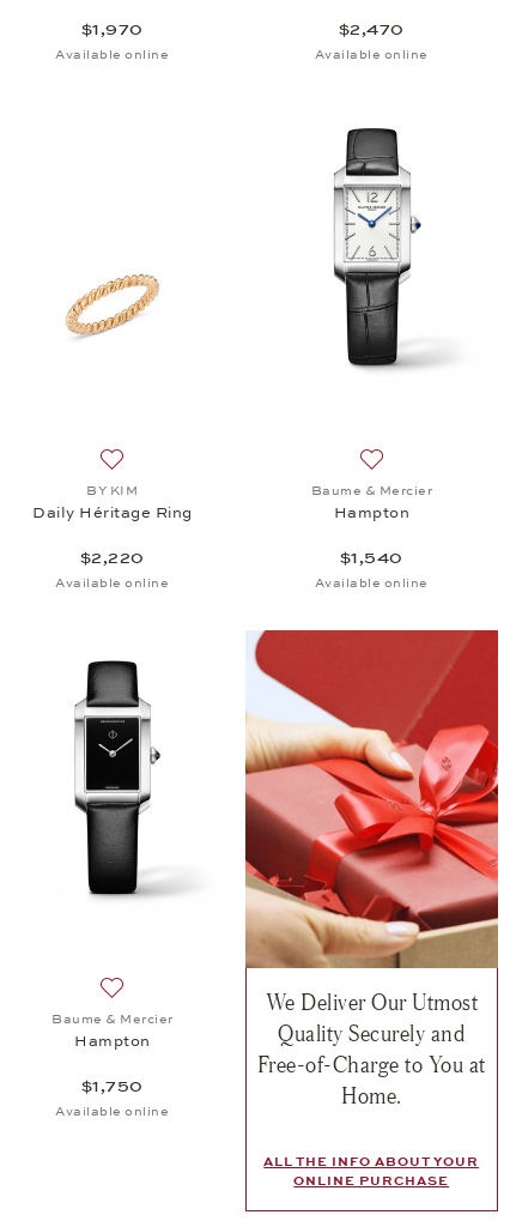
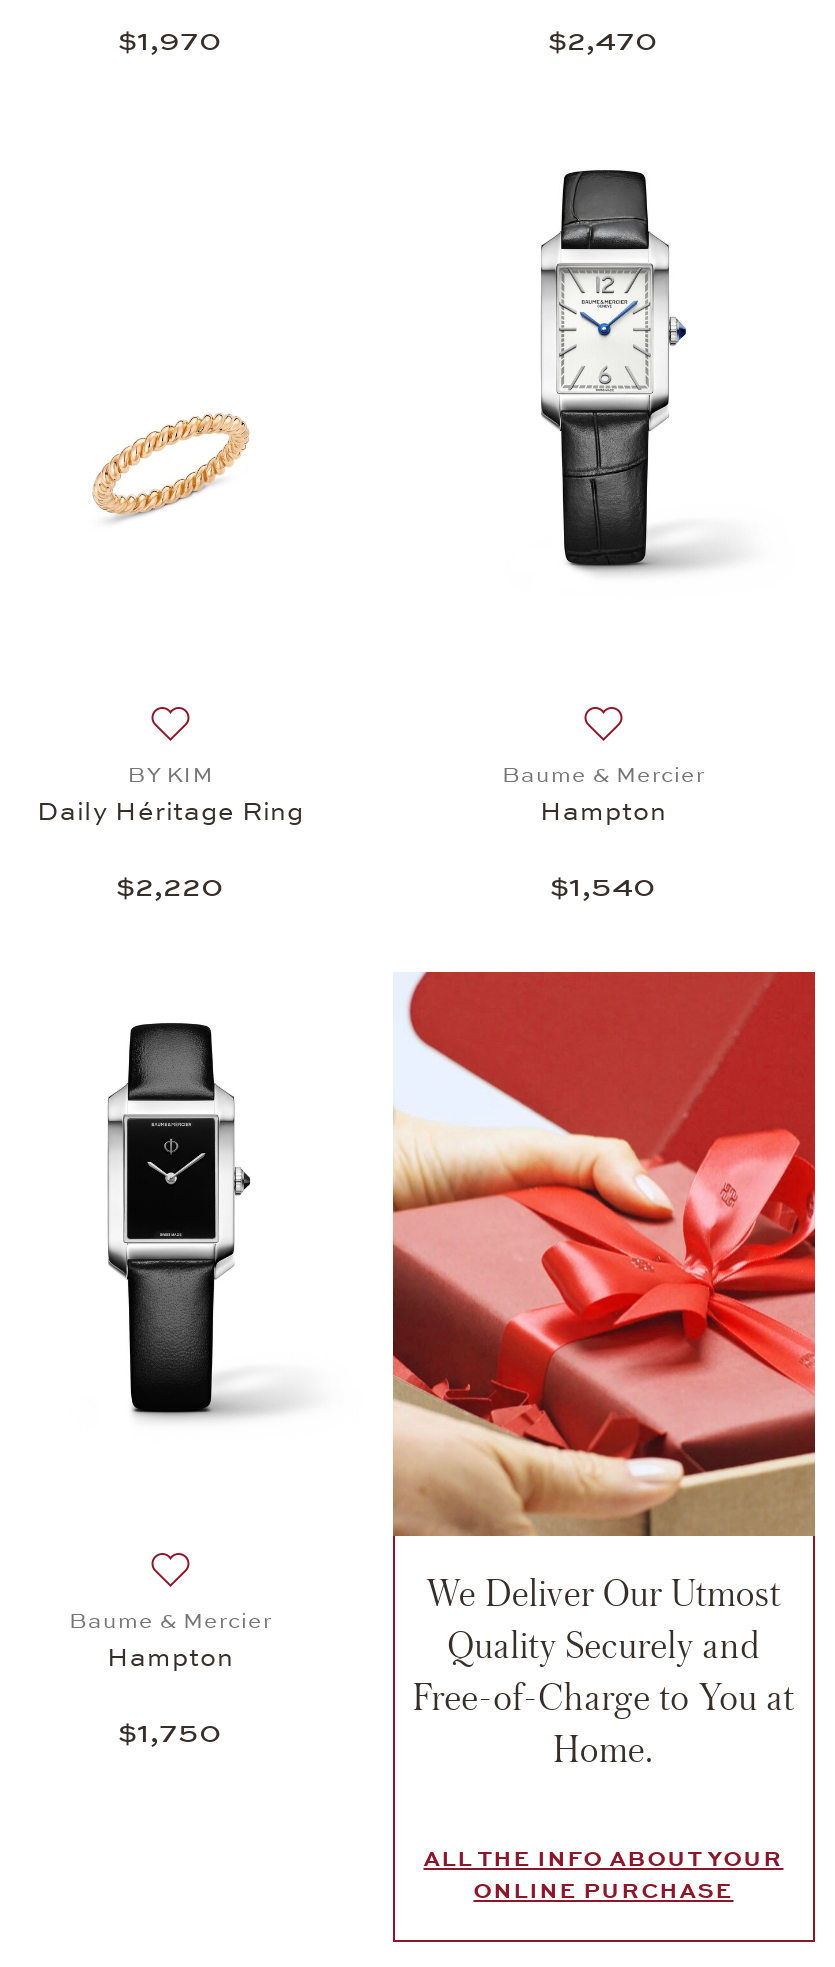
[55,47,169,62] Available online -> none
[315,47,428,62] Available online -> none
[55,575,169,591] Available online -> none
[315,575,428,591] Available online -> none
[55,1104,169,1119] Available online -> none

